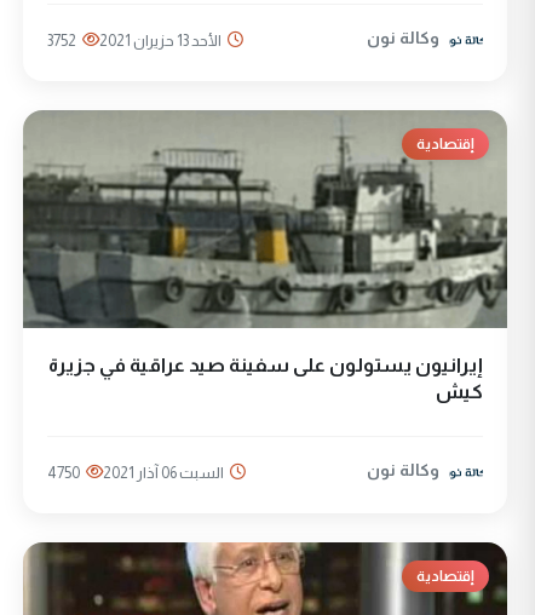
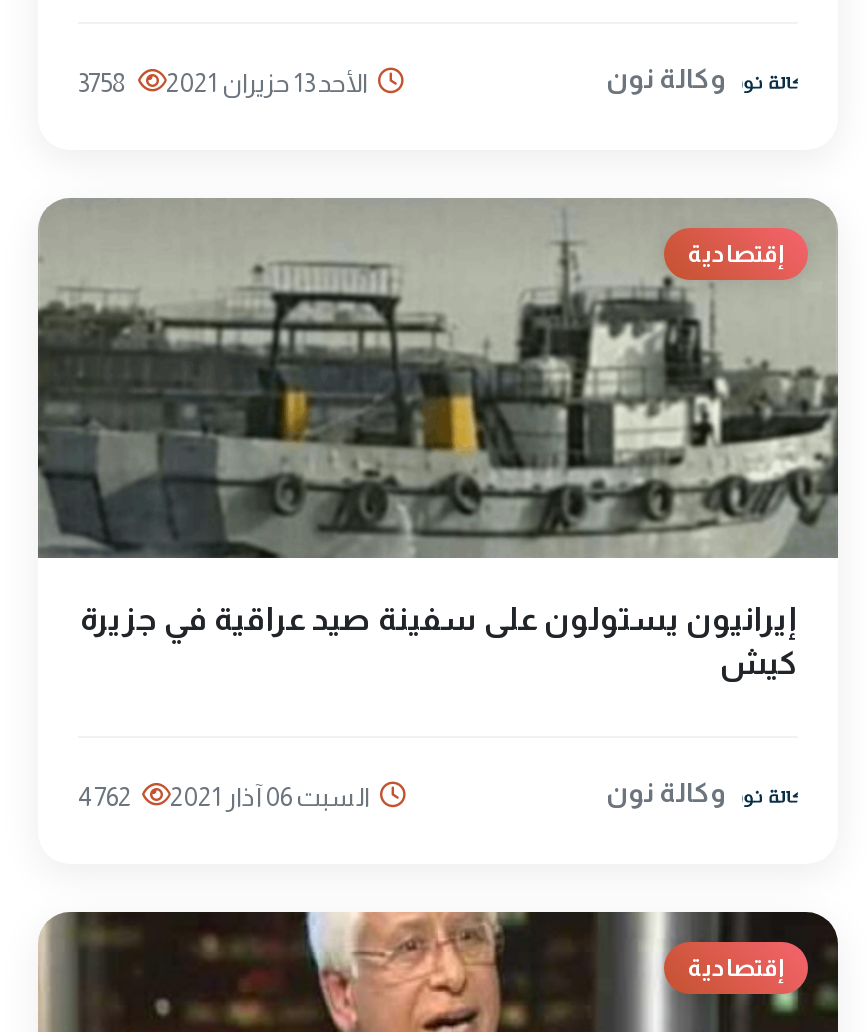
[47,31,76,49] 3752 -> [78,67,128,97] 3758
[47,463,80,481] 4750 -> [78,781,132,811] 4762

